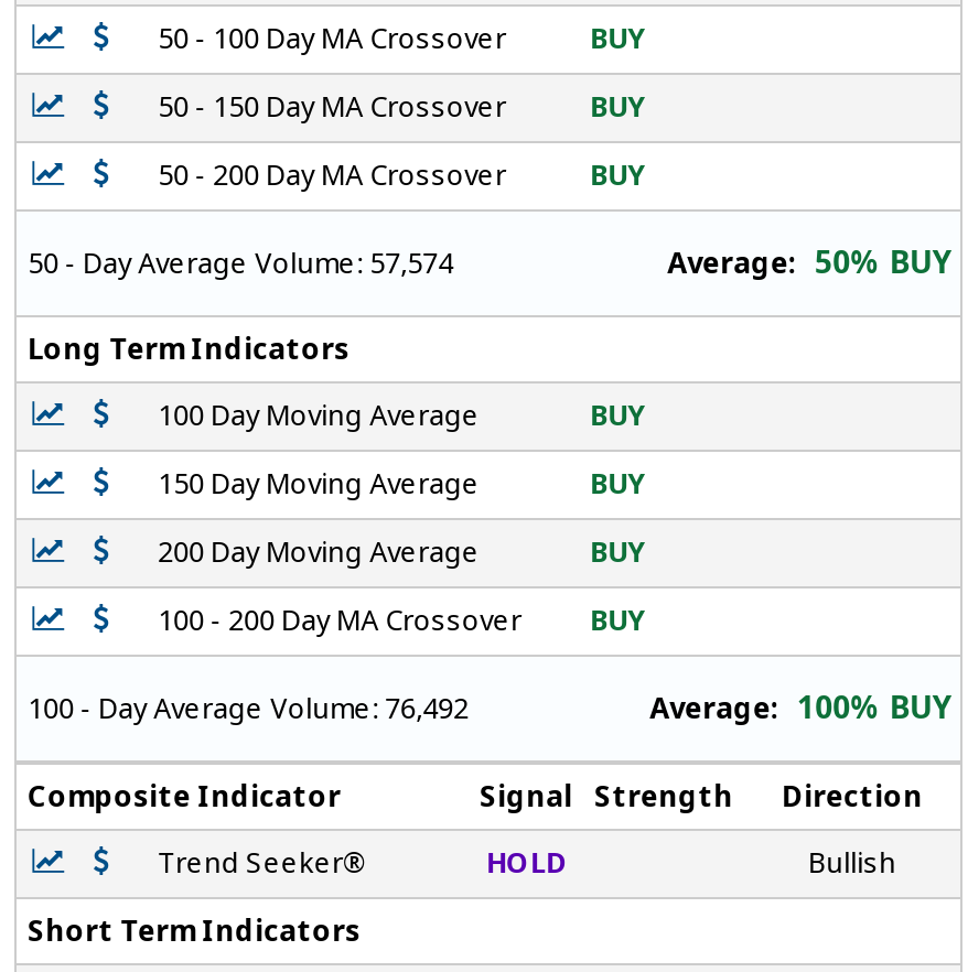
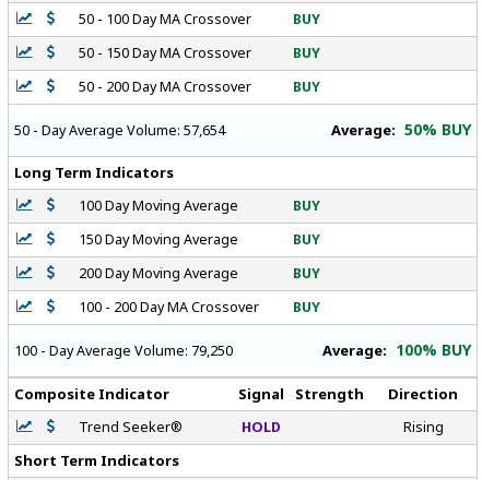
[28,245,453,283] 50 - Day Average Volume: 57,574 -> [14,121,225,140] 50 - Day Average Volume: 57,654
[28,691,469,728] 100 - Day Average Volume: 76,492 -> [14,342,233,360] 100 - Day Average Volume: 79,250
[808,845,897,882] Bullish -> [403,418,443,437] Rising

